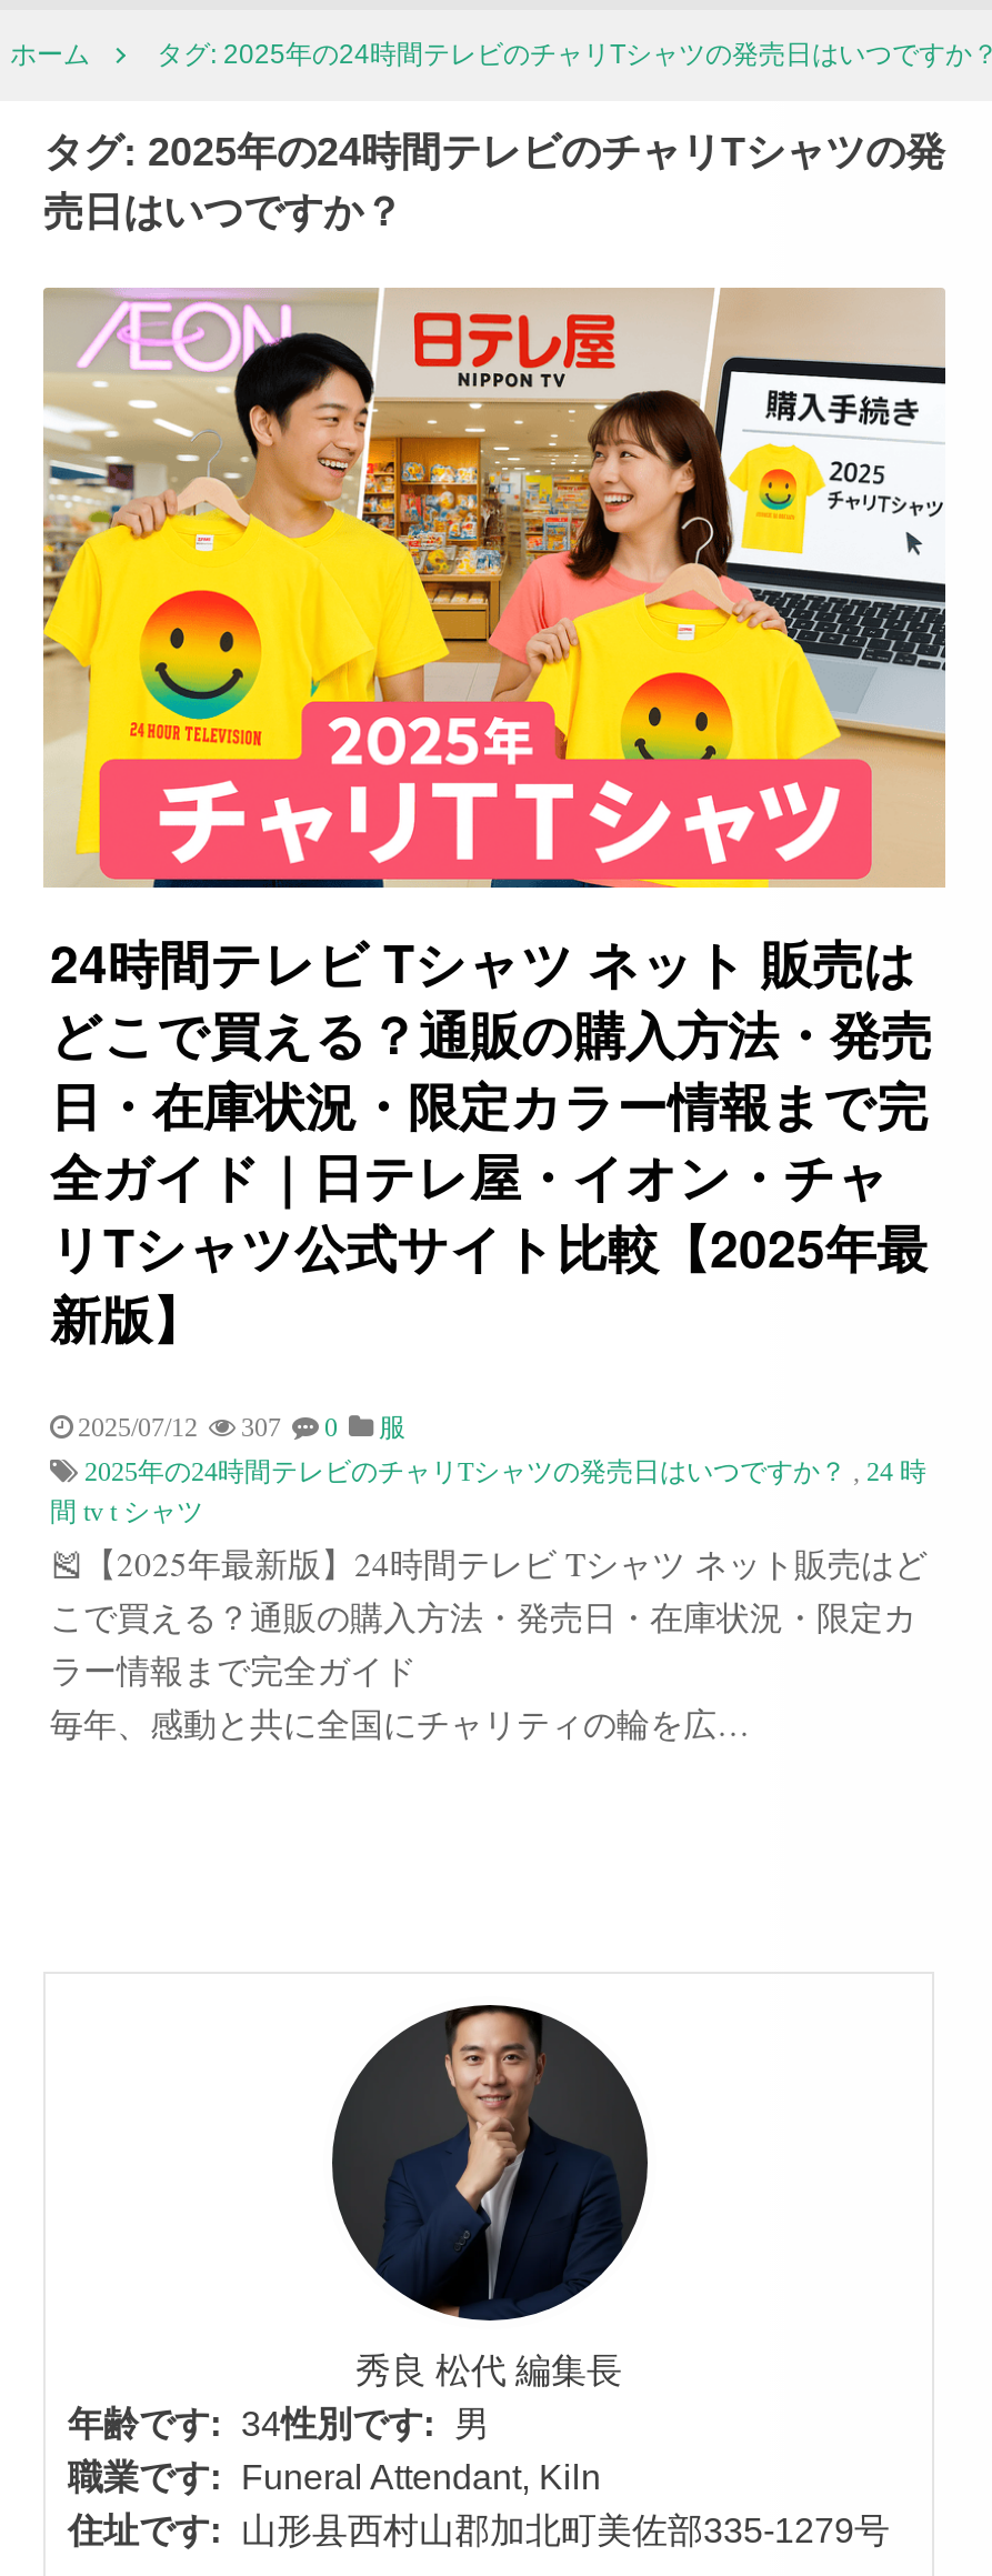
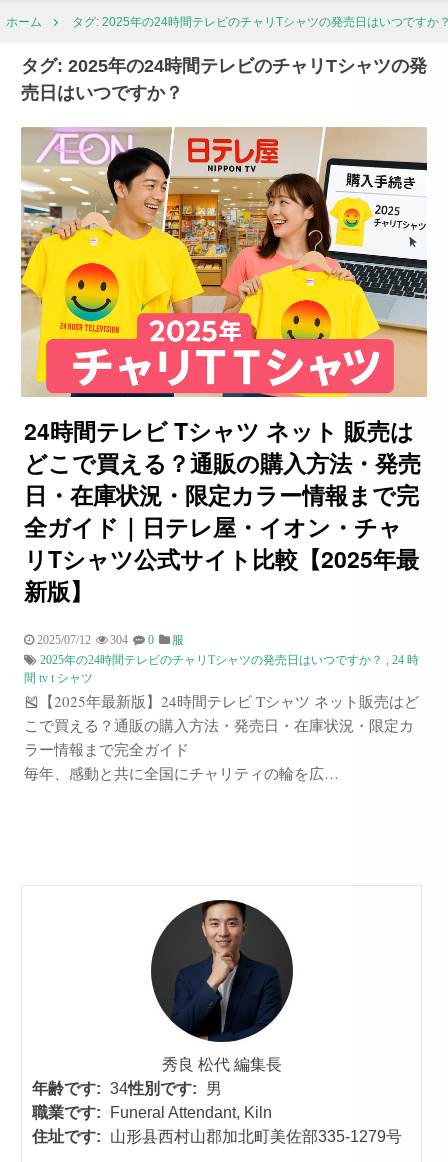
[78,1415,405,1442] 2025/07/12 307 0 服 -> [36,634,184,646] 2025/07/12 304 0 服

